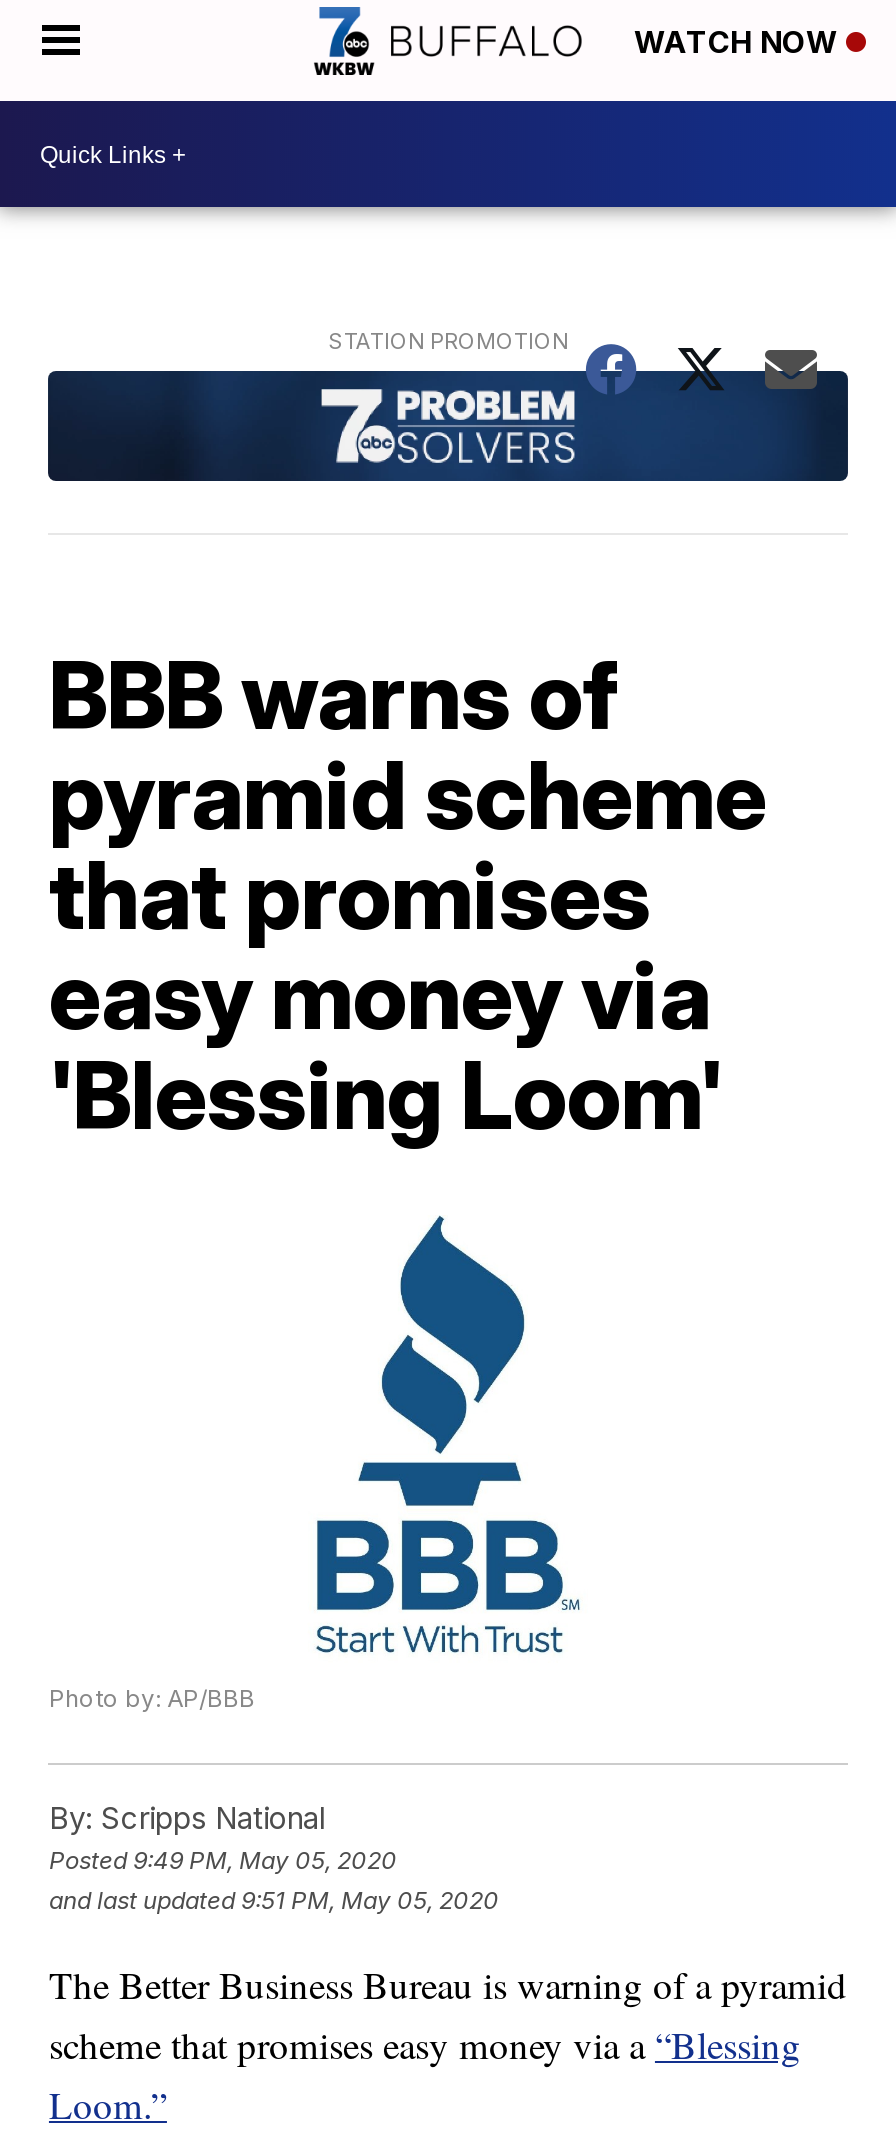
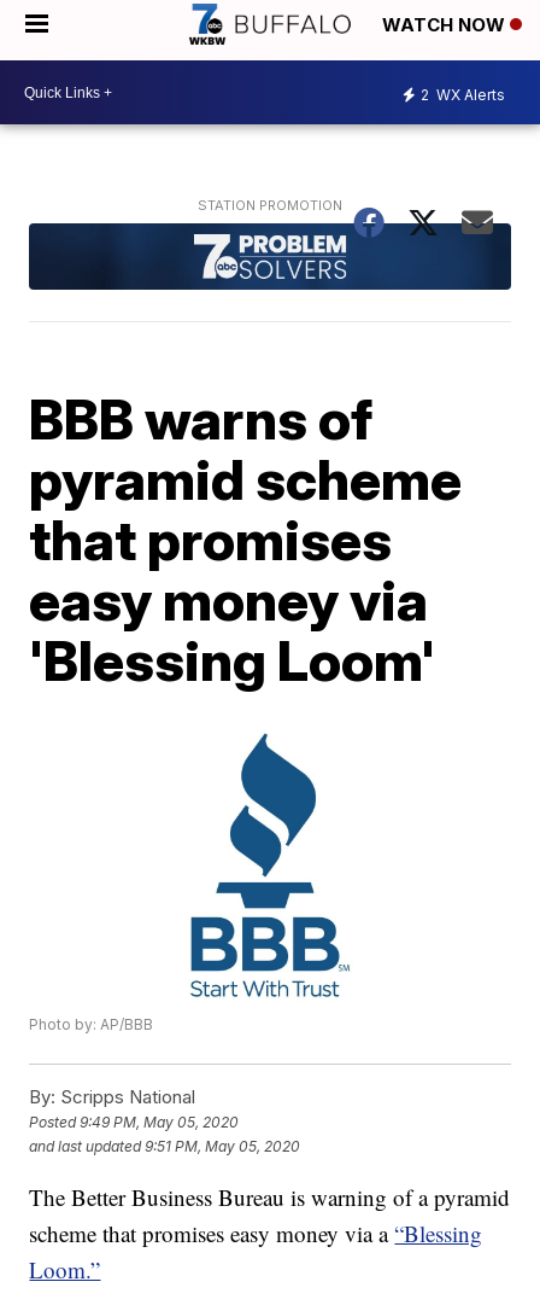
none -> [421,85,505,103] 2 WX Alerts

